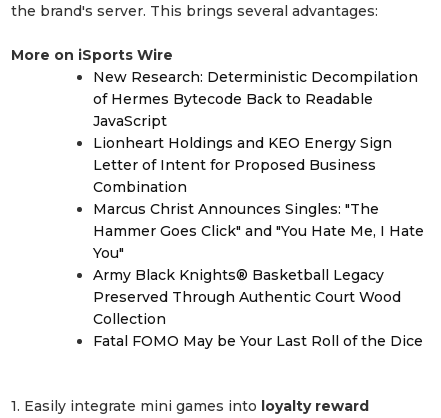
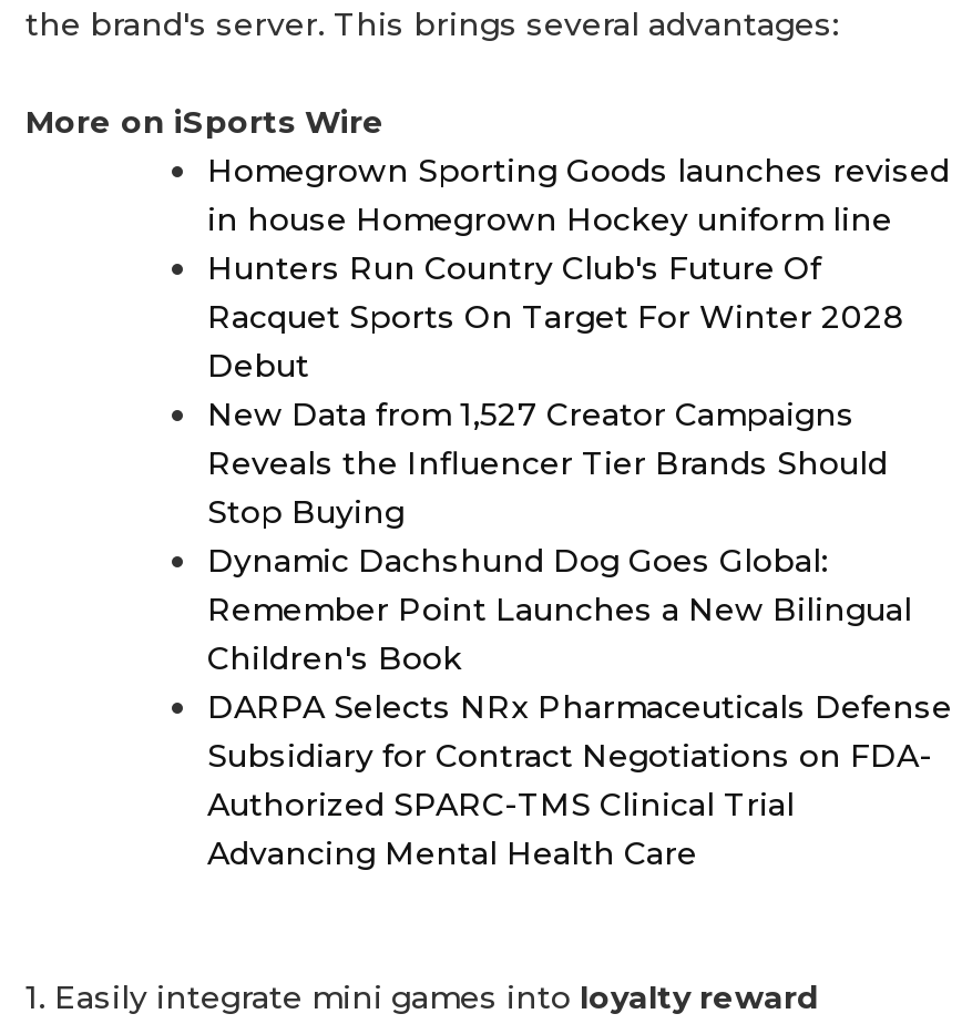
[93,68,424,350] New Research: Deterministic Decompilation | of Hermes Bytecode Back to Readable | JavaScript | Lionheart Holdings and KEO Energy Sign | Letter of Intent for Proposed Business | Combination | Marcus Christ Announces Singles: "The | Hammer Goes Click" and "You Hate Me, I Hate | You" | Army Black Knights® Basketball Legacy | Preserved Through Authentic Court Wood | Collection | Fatal FOMO May be Your Last Roll of the Dice -> [207,150,952,873] Homegrown Sporting Goods launches revised | in house Homegrown Hockey uniform line | Hunters Run Country Club's Future Of | Racquet Sports On Target For Winter 2028 | Debut | New Data from 1,527 Creator Campaigns | Reveals the Influencer Tier Brands Should | Stop Buying | Dynamic Dachshund Dog Goes Global: | Remember Point Launches a New Bilingual | Children's Book | DARPA Selects NRx Pharmaceuticals Defense | Subsidiary for Contract Negotiations on FDA- | Authorized SPARC-TMS Clinical Trial | Advancing Mental Health Care

